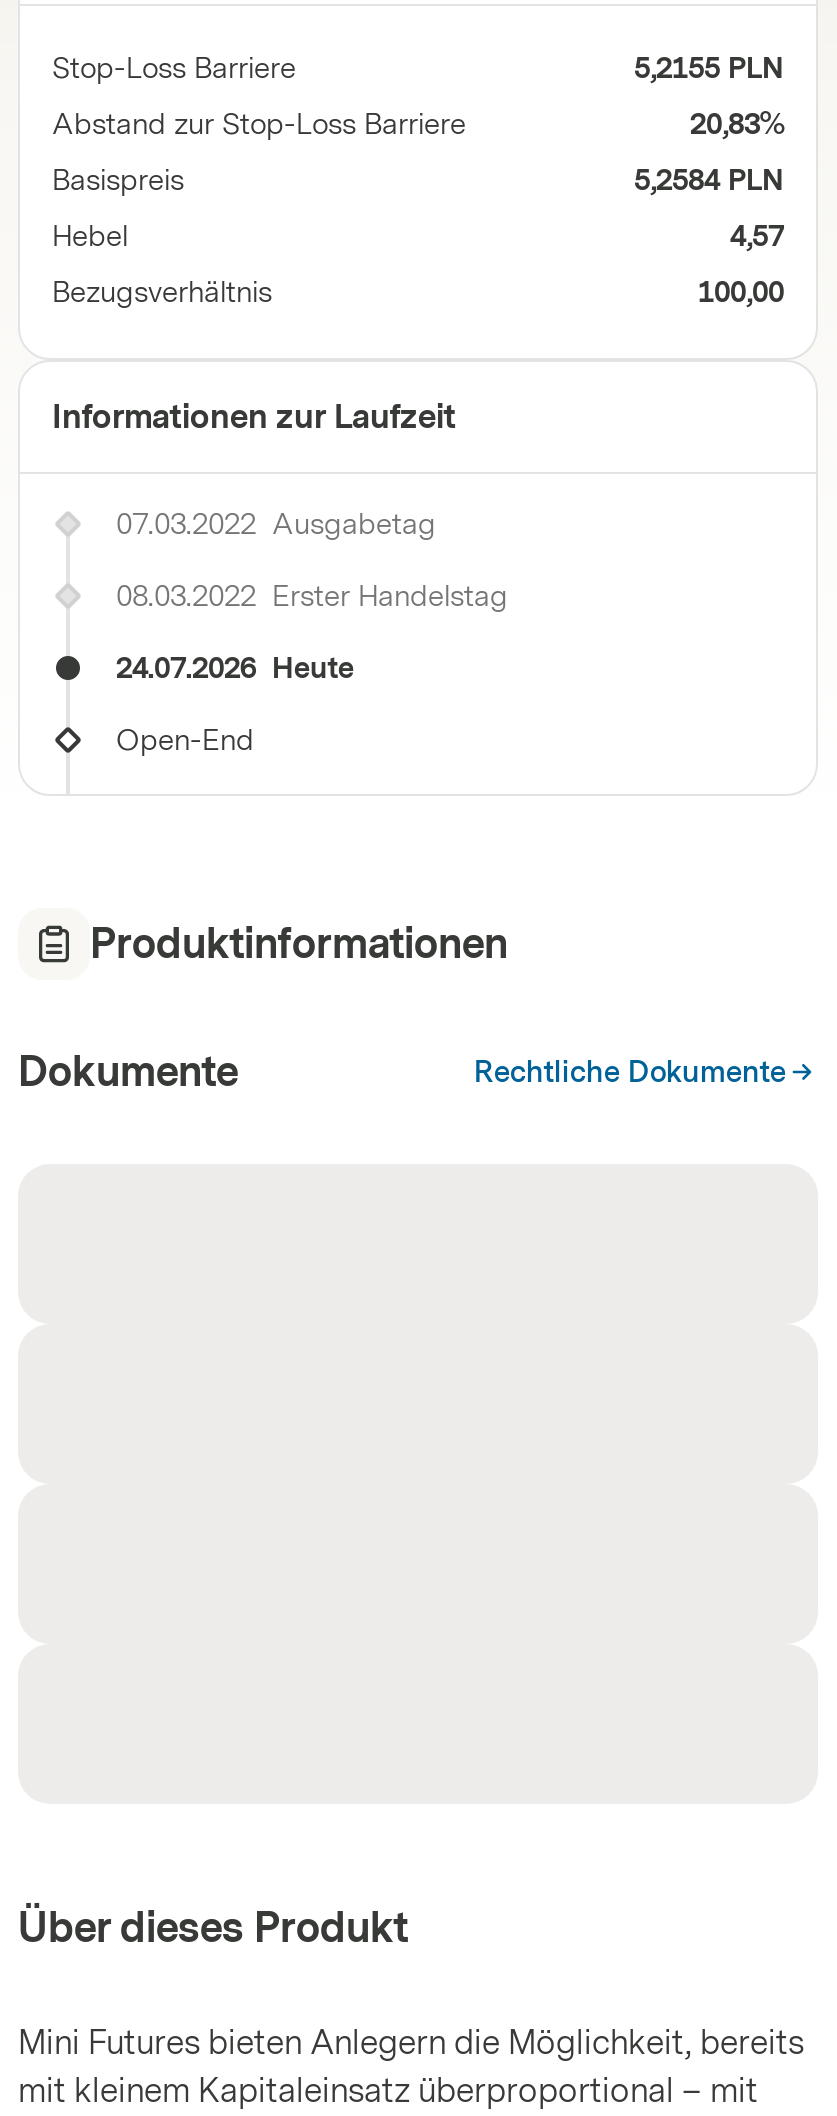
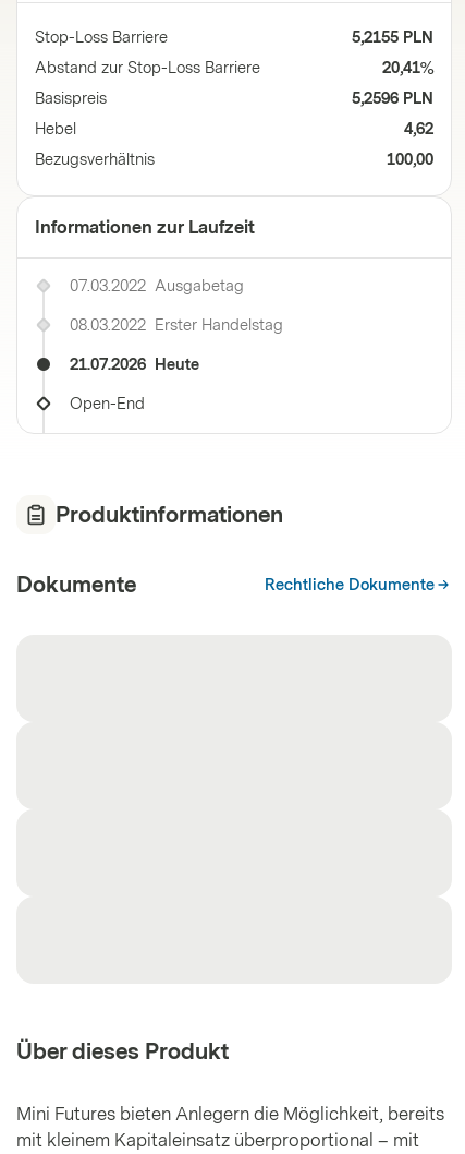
[690,108,784,142] 20,83% -> [382,59,433,77] 20,41%
[634,164,784,198] 5,2584 PLN -> [352,89,433,108] 5,2596 PLN
[730,220,784,254] 4,57 -> [404,120,433,139] 4,62
[116,652,354,686] 24.07.2026 Heute -> [70,356,199,374] 21.07.2026 Heute

